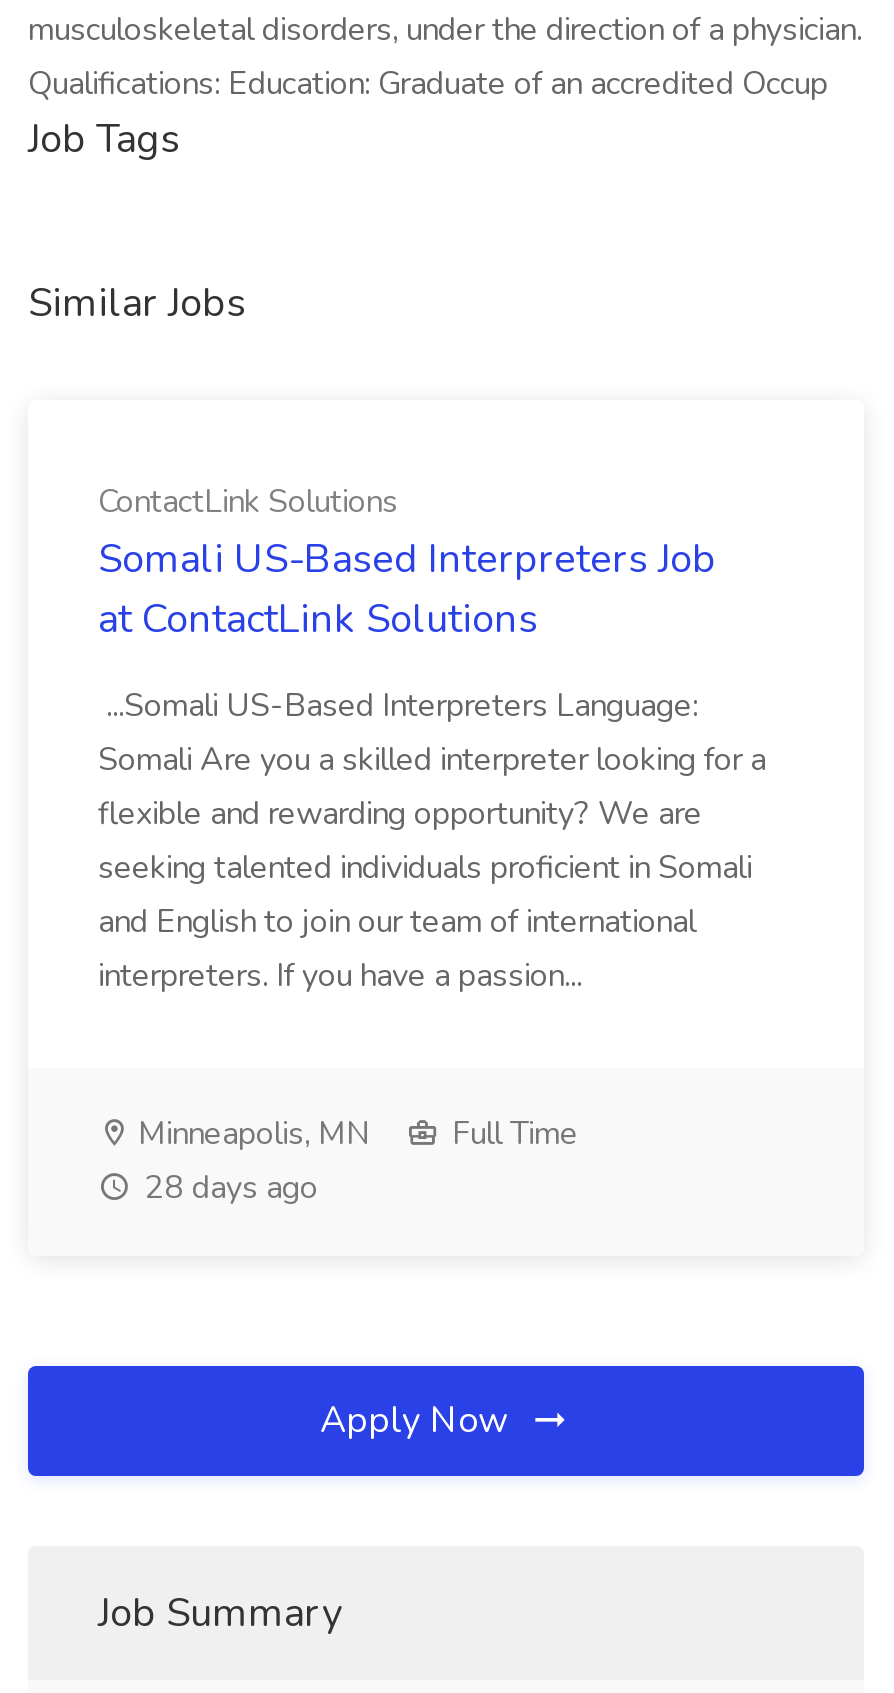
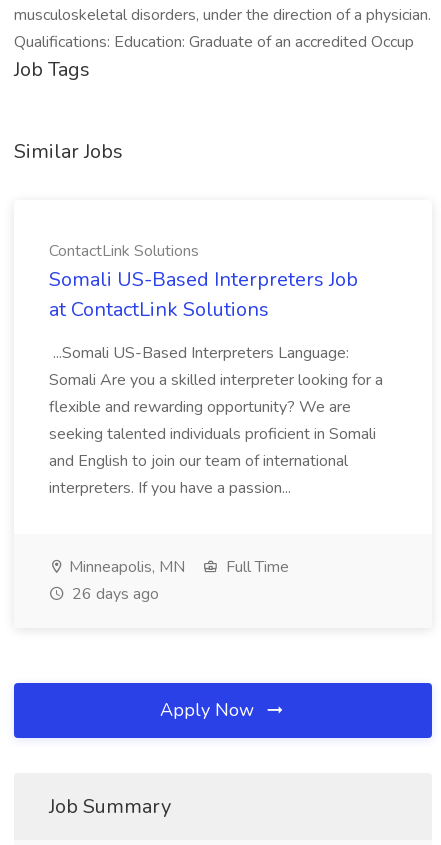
[136,1166,318,1210] 28 days ago -> [68,583,159,605] 26 days ago

